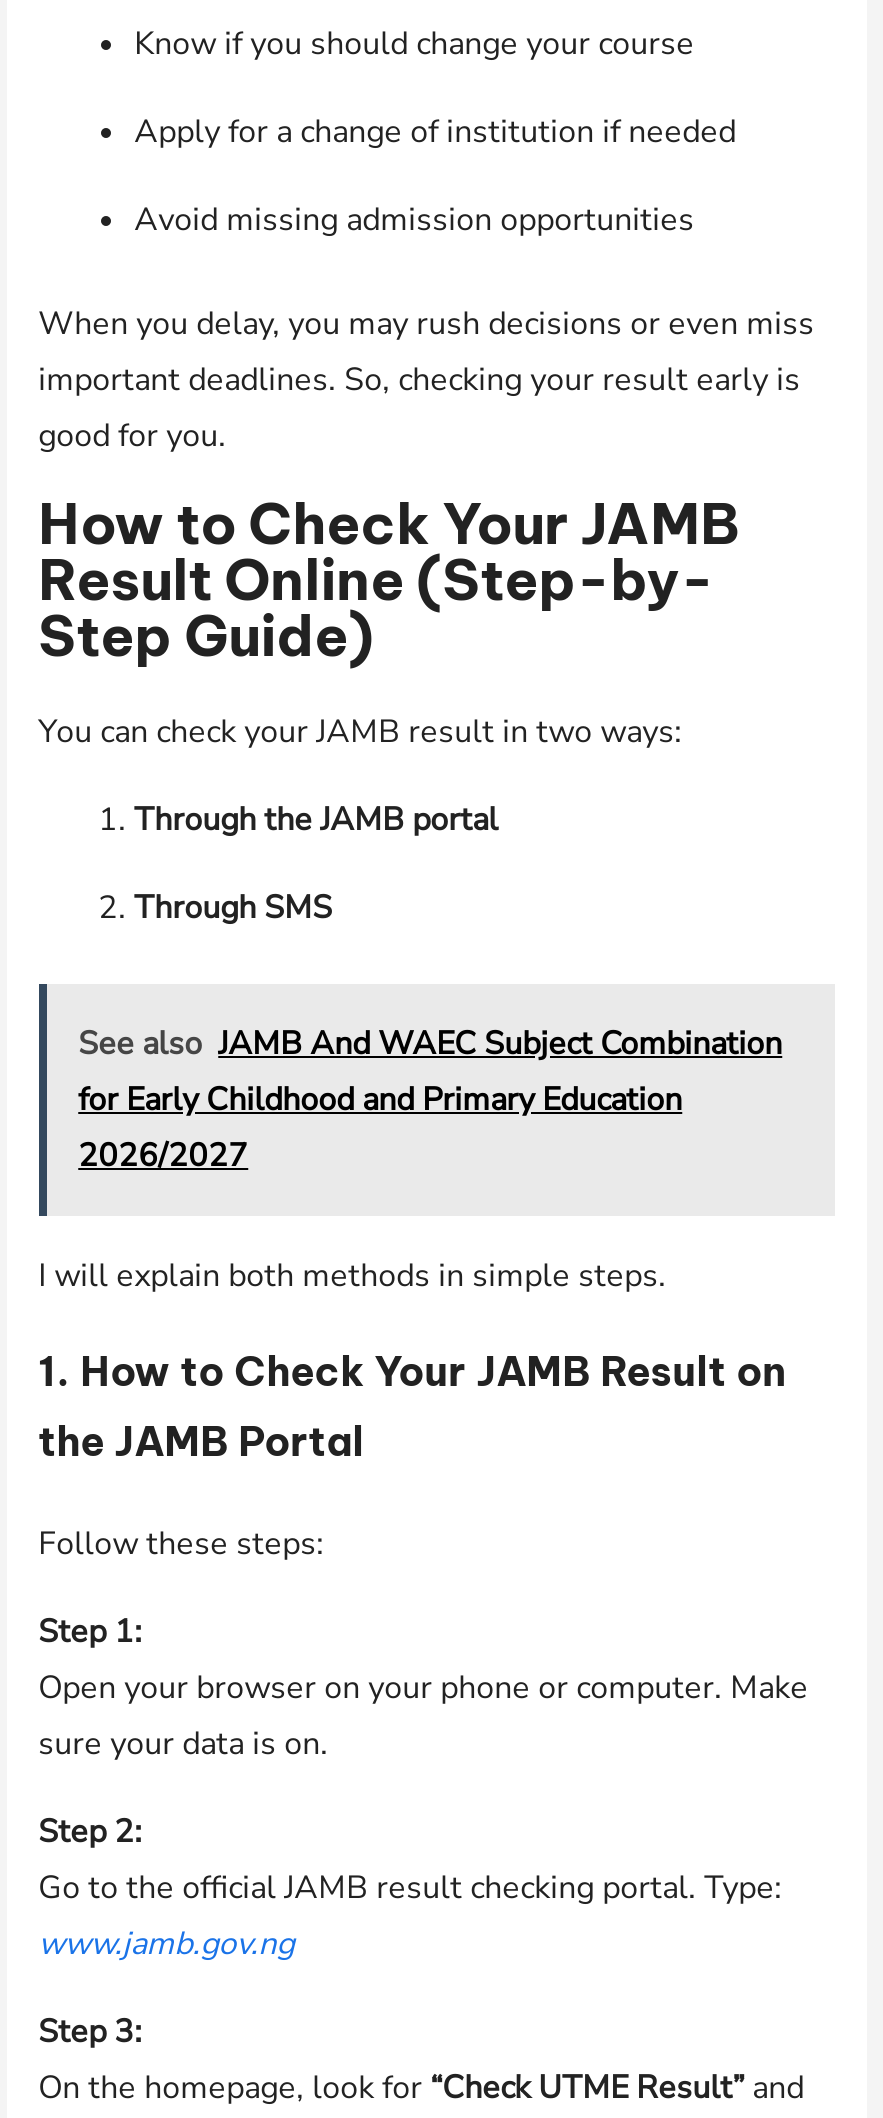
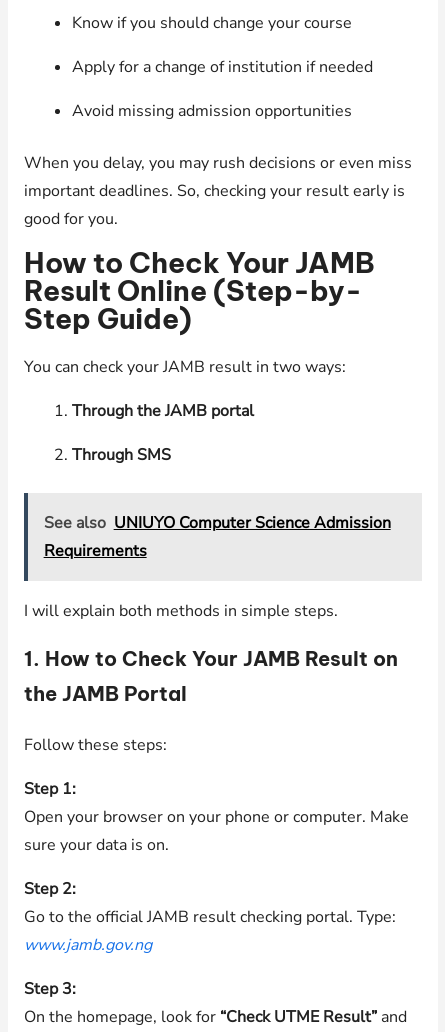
[78,1022,782,1178] See also JAMB And WAEC Subject Combination | for Early Childhood and Primary Education | 2026/2027 -> [44,512,391,562] See also UNIUYO Computer Science Admission | Requirements

